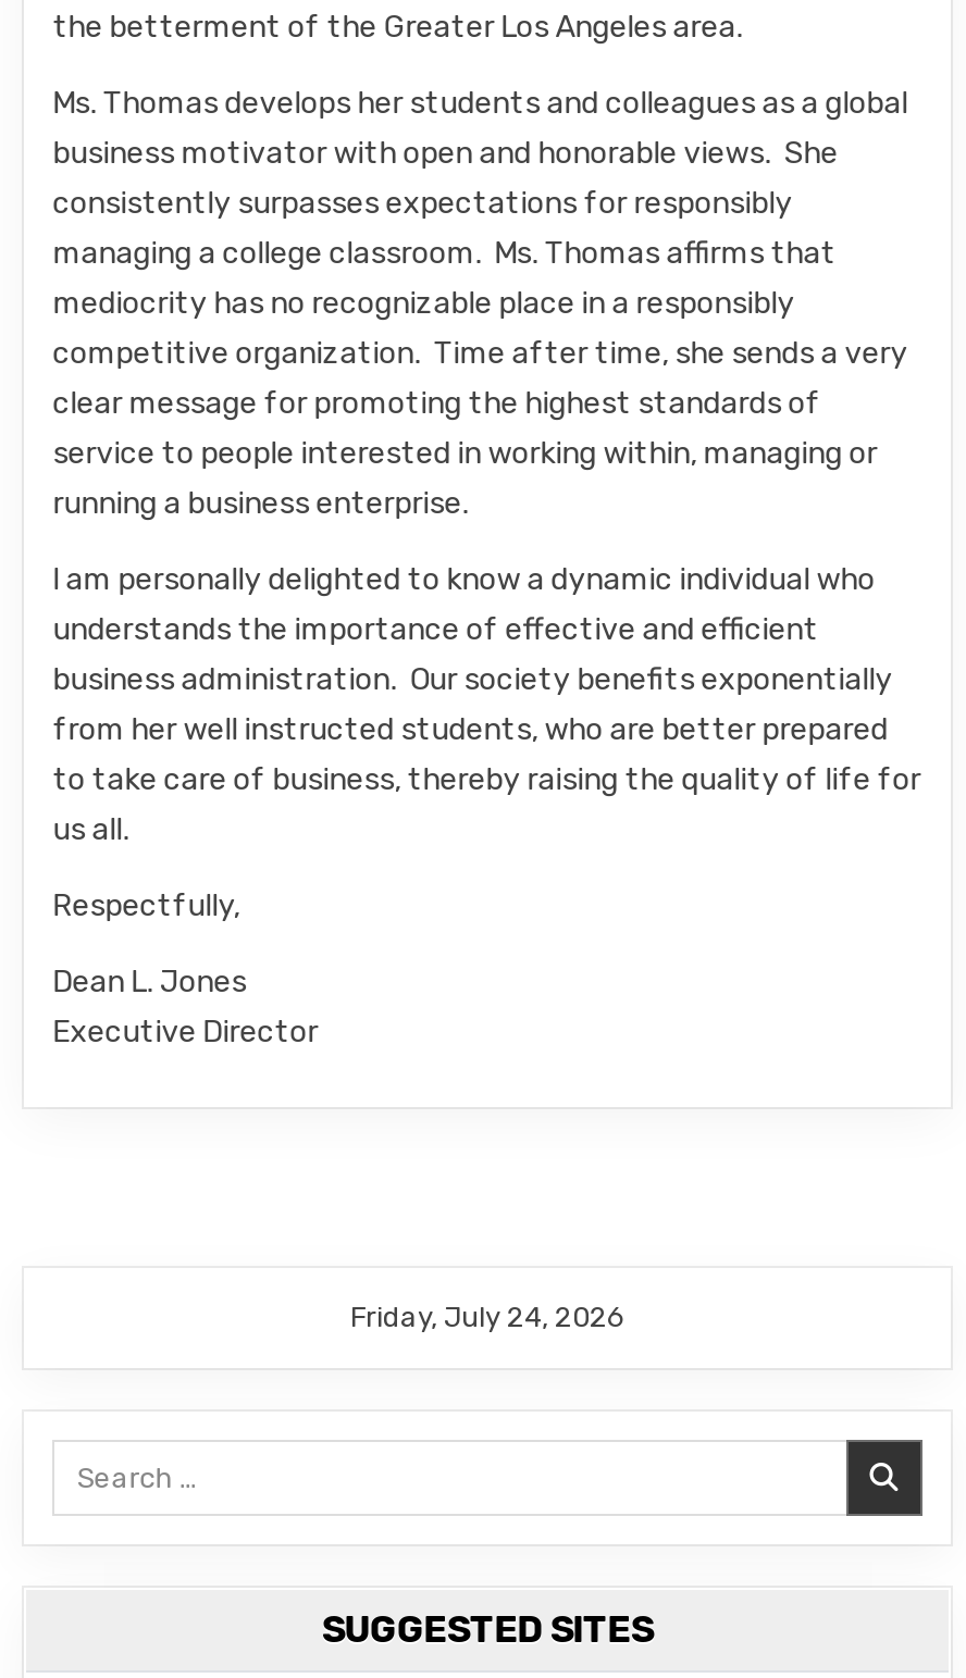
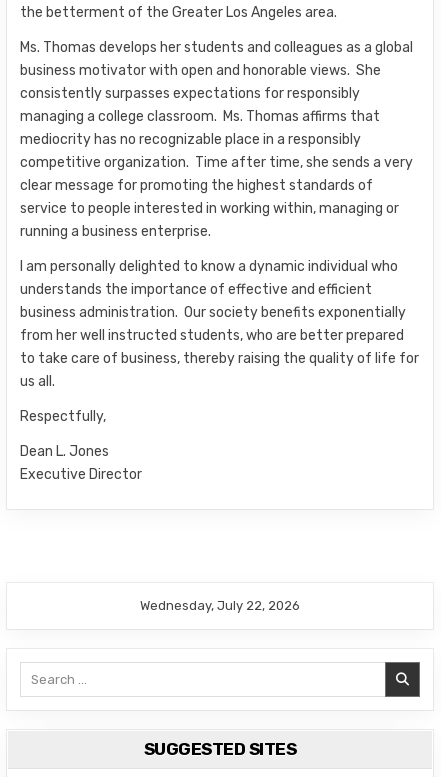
[350,1301,624,1333] Friday, July 24, 2026 -> [140,598,300,613] Wednesday, July 22, 2026

